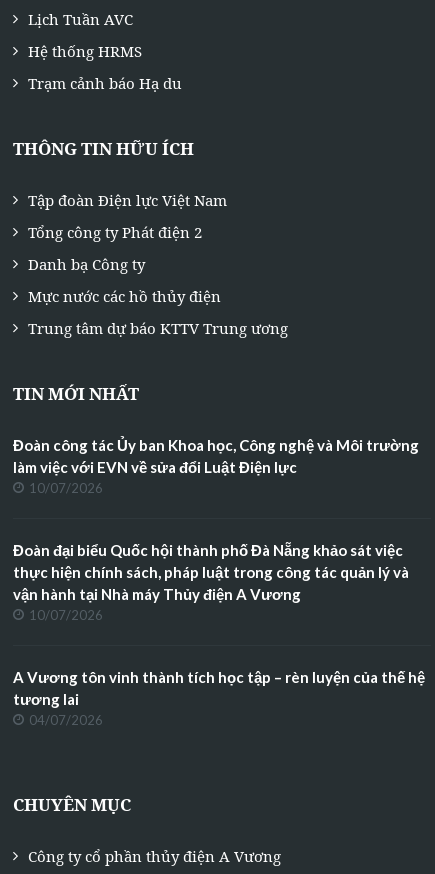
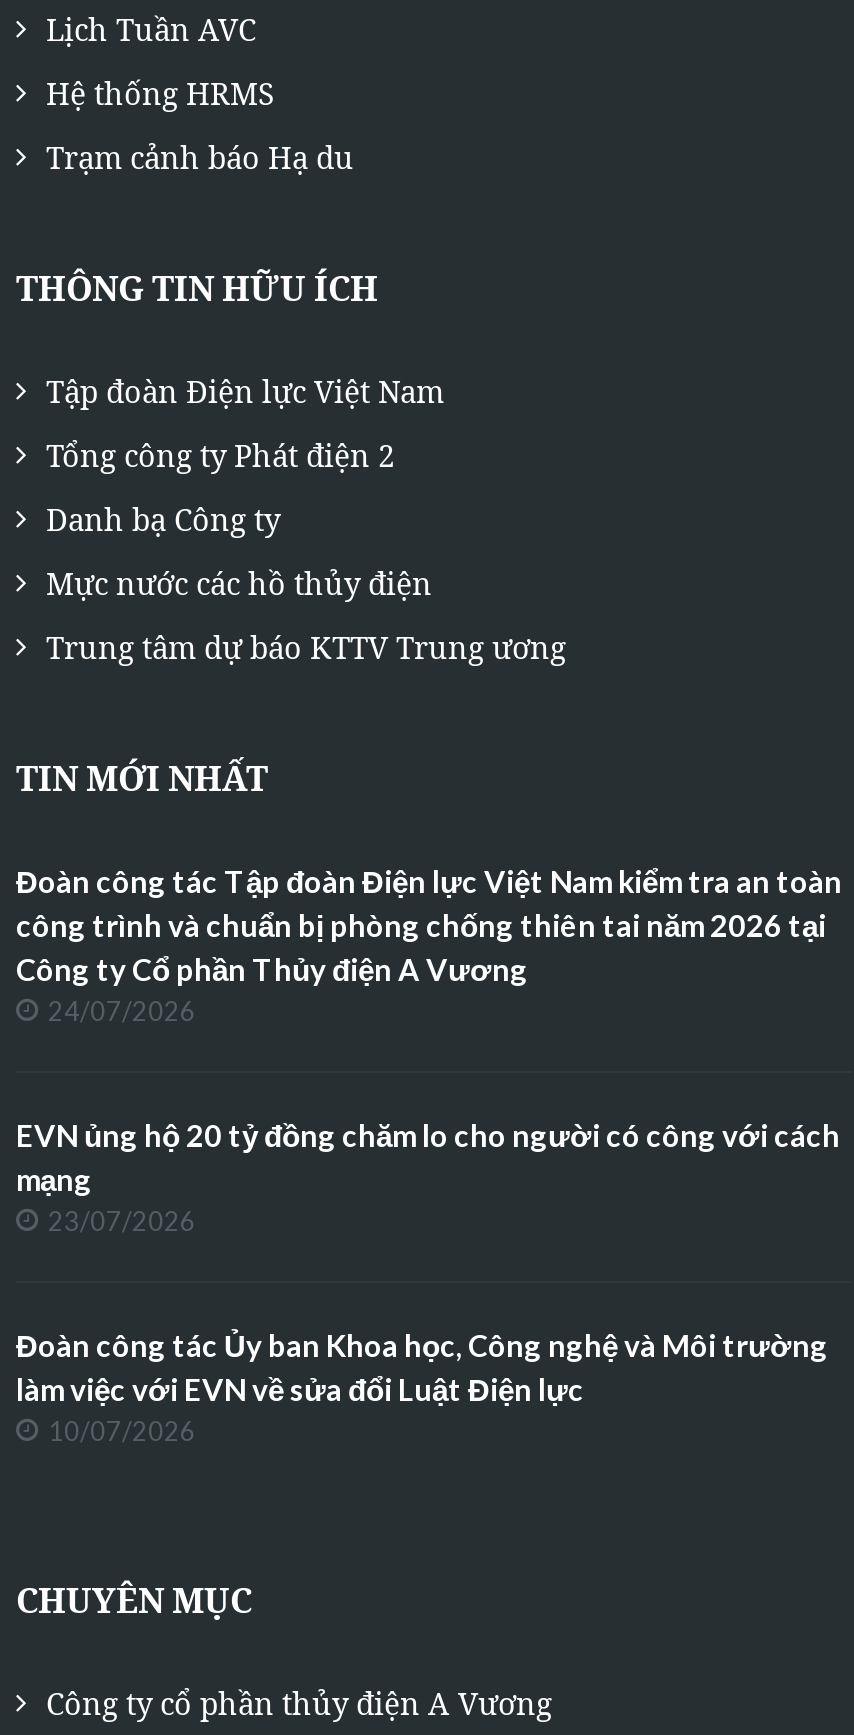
none -> [16,863,842,1237] Đoàn công tác Tập đoàn Điện lực Việt Nam kiểm tra an toàn | công trình và chuẩn bị phòng chống thiên tai năm 2026 tại | Công ty Cổ phần Thủy điện A Vương | 24/07/2026 | EVN ủng hộ 20 tỷ đồng chăm lo cho người có công với cách | mạng | 23/07/2026
moved [13,436,419,496] -> [16,1327,828,1447]: Đoàn công tác Ủy ban Khoa học, Công nghệ và Môi trường | làm việc với EVN về sửa đổi Luật Điện lực | 10/07/2026
[13,541,425,728] Đoàn đại biểu Quốc hội thành phố Đà Nẵng khảo sát việc | thực hiện chính sách, pháp luật trong công tác quản lý và | vận hành tại Nhà máy Thủy điện A Vương | 10/07/2026 | A Vương tôn vinh thành tích học tập – rèn luyện của thế hệ | tương lai | 04/07/2026 -> none

